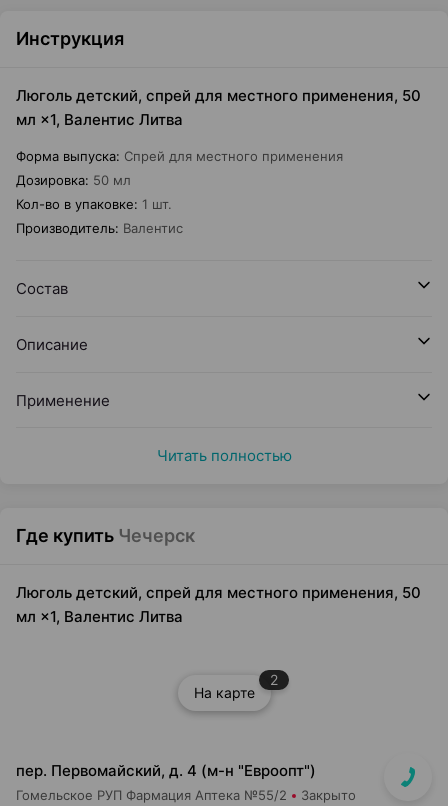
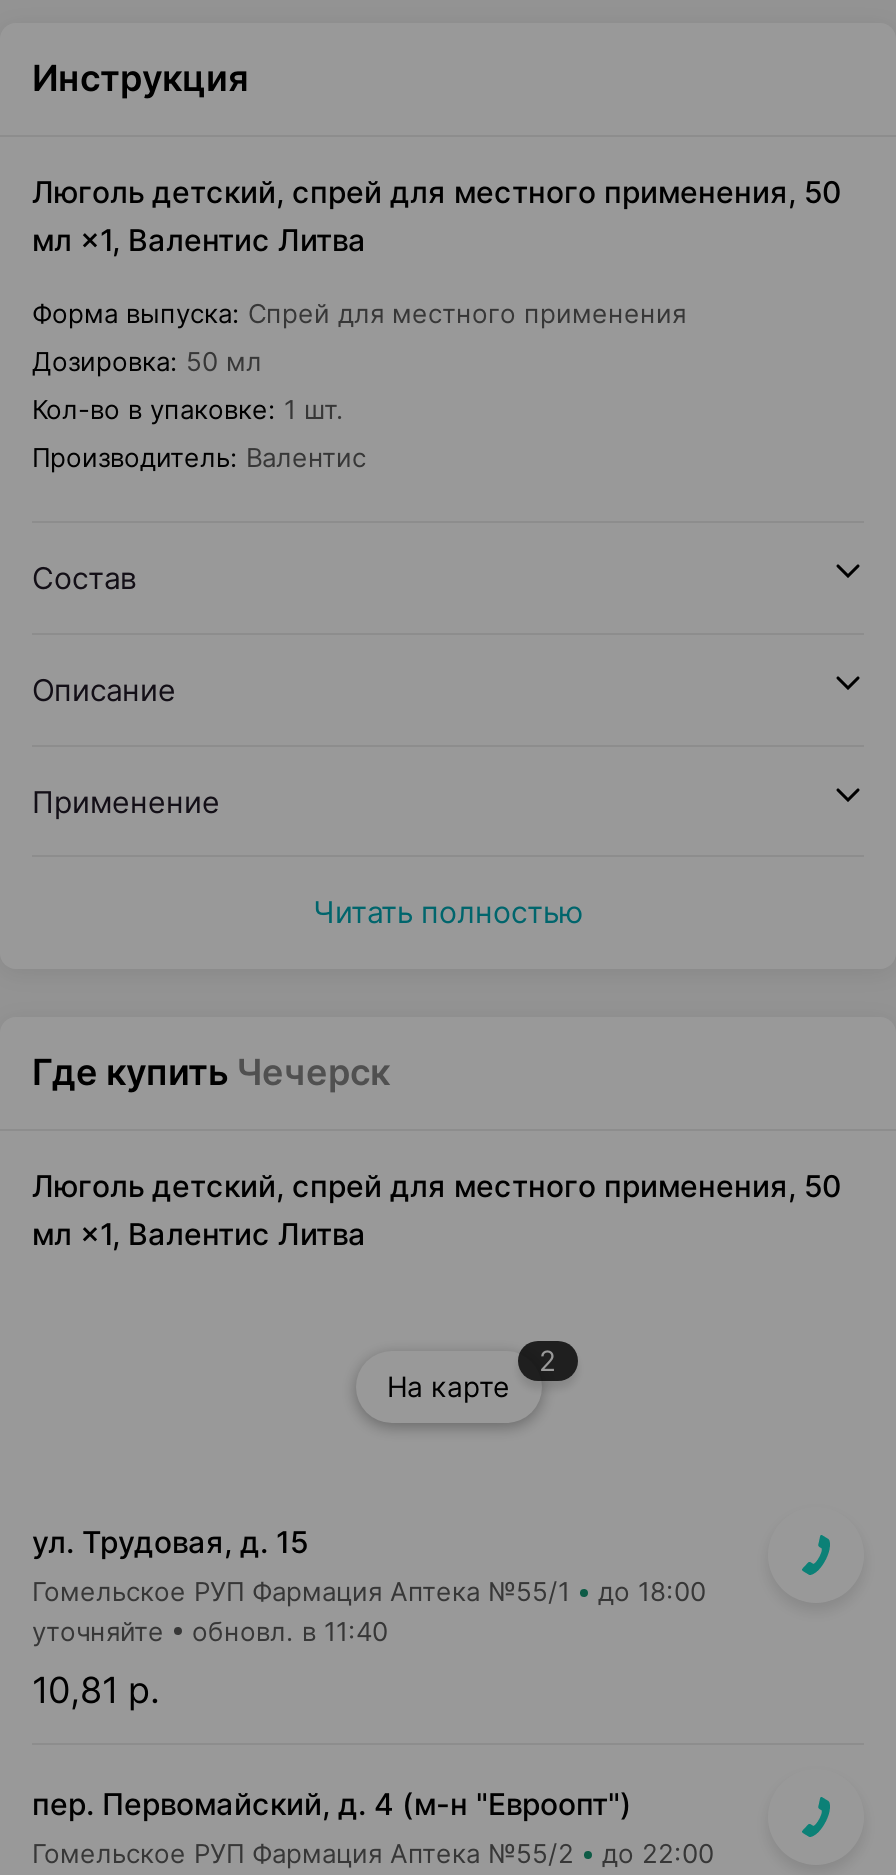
none -> [32,1523,706,1711] ул. Трудовая, д. 15 | Гомельское РУП Фармация Аптека №55/1 | до 18:00 | 10,81 р.
none -> [32,1615,388,1647] уточняйте | обновл. в 11:40
[301,787,356,803] Закрыто -> [602,1837,714,1869] до 22:00

